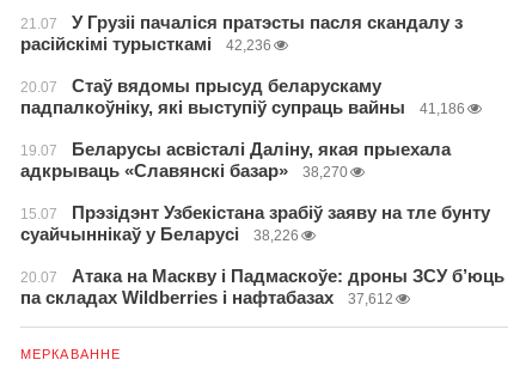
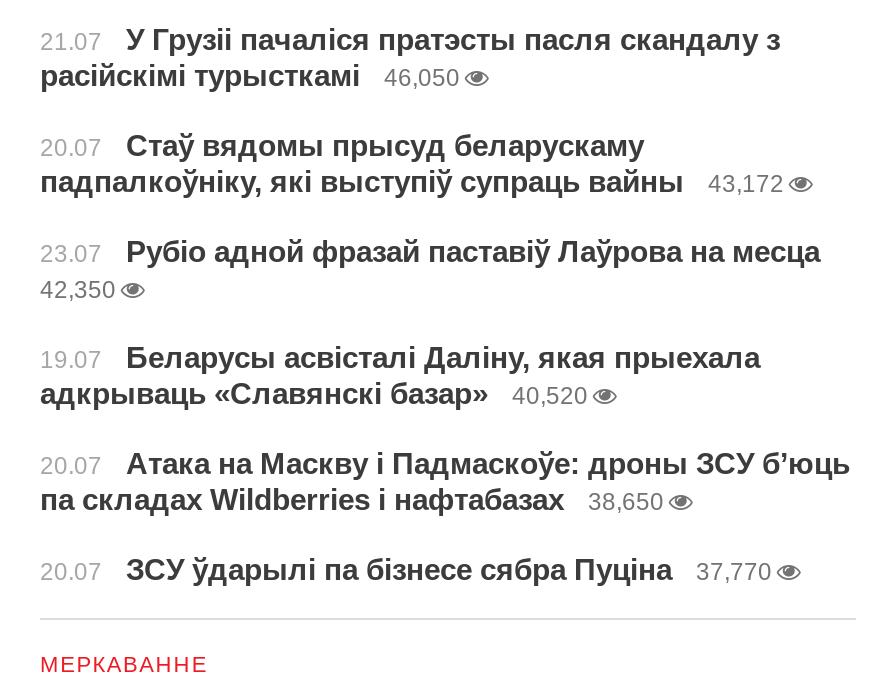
[20,33,271,54] расійскімі турысткамі 42,236 -> [40,58,460,92] расійскімі турысткамі 46,050
[420,100,465,117] 41,186 -> [40,170,820,304] 43,172 | 23.07 | Рубіо адной фразай паставіў Лаўрова на месца | 42,350
moved [20,139,451,181] -> [40,340,760,410]: 19.07 | Беларусы асвісталі Даліну, якая прыехала | адкрываць «Славянскі базар»
[20,164,490,244] 38,270 | 15.07 | Прэзідэнт Узбекістана зрабіў заяву на тле бунту | суайчыннікаў у Беларусі | 38,226 -> [512,382,588,410] 40,520
[348,291,393,307] 37,612 -> [40,488,772,586] 38,650 | 20.07 | ЗСУ ўдарылі па бізнесе сябра Пуціна | 37,770

